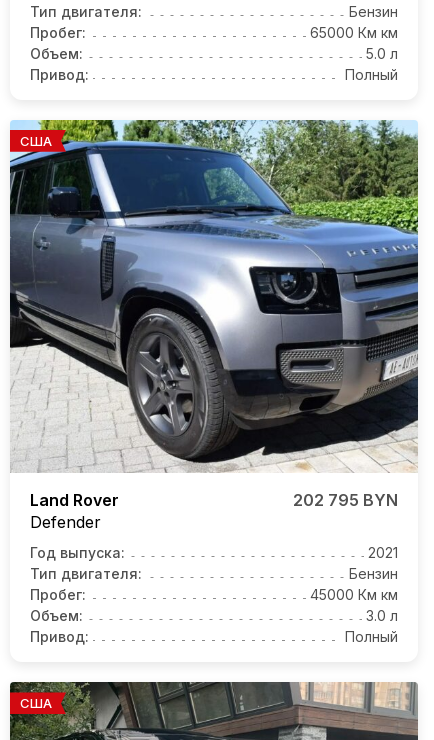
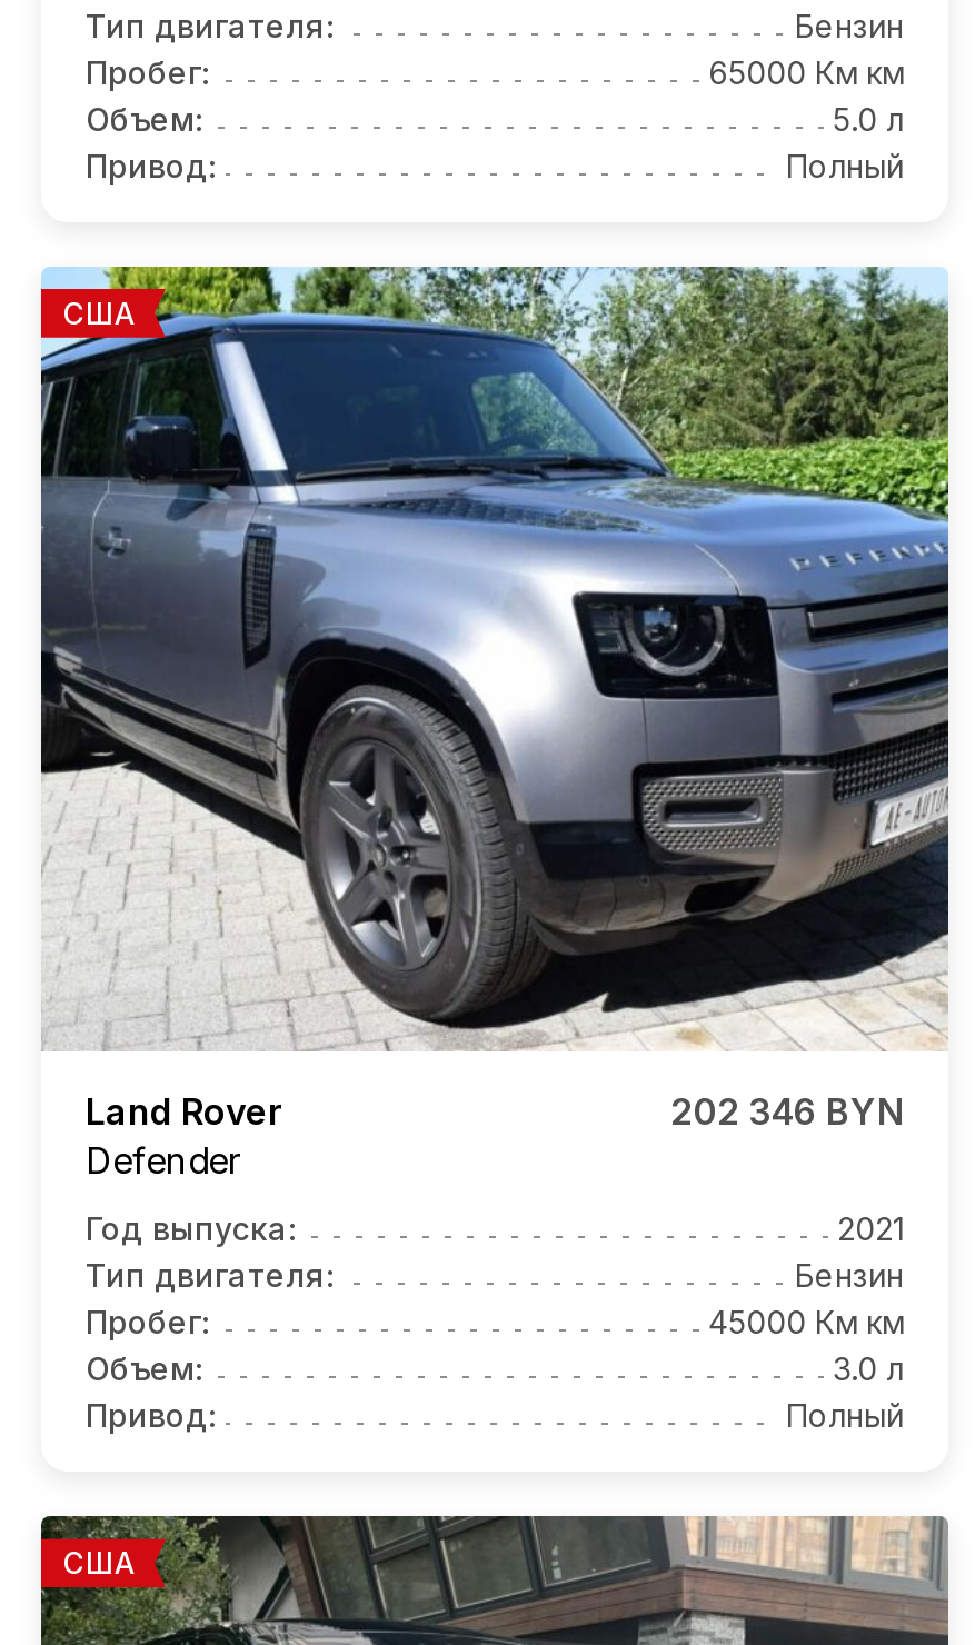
[293,490,398,510] 202 795 BYN -> [670,1090,904,1135] 202 346 BYN

